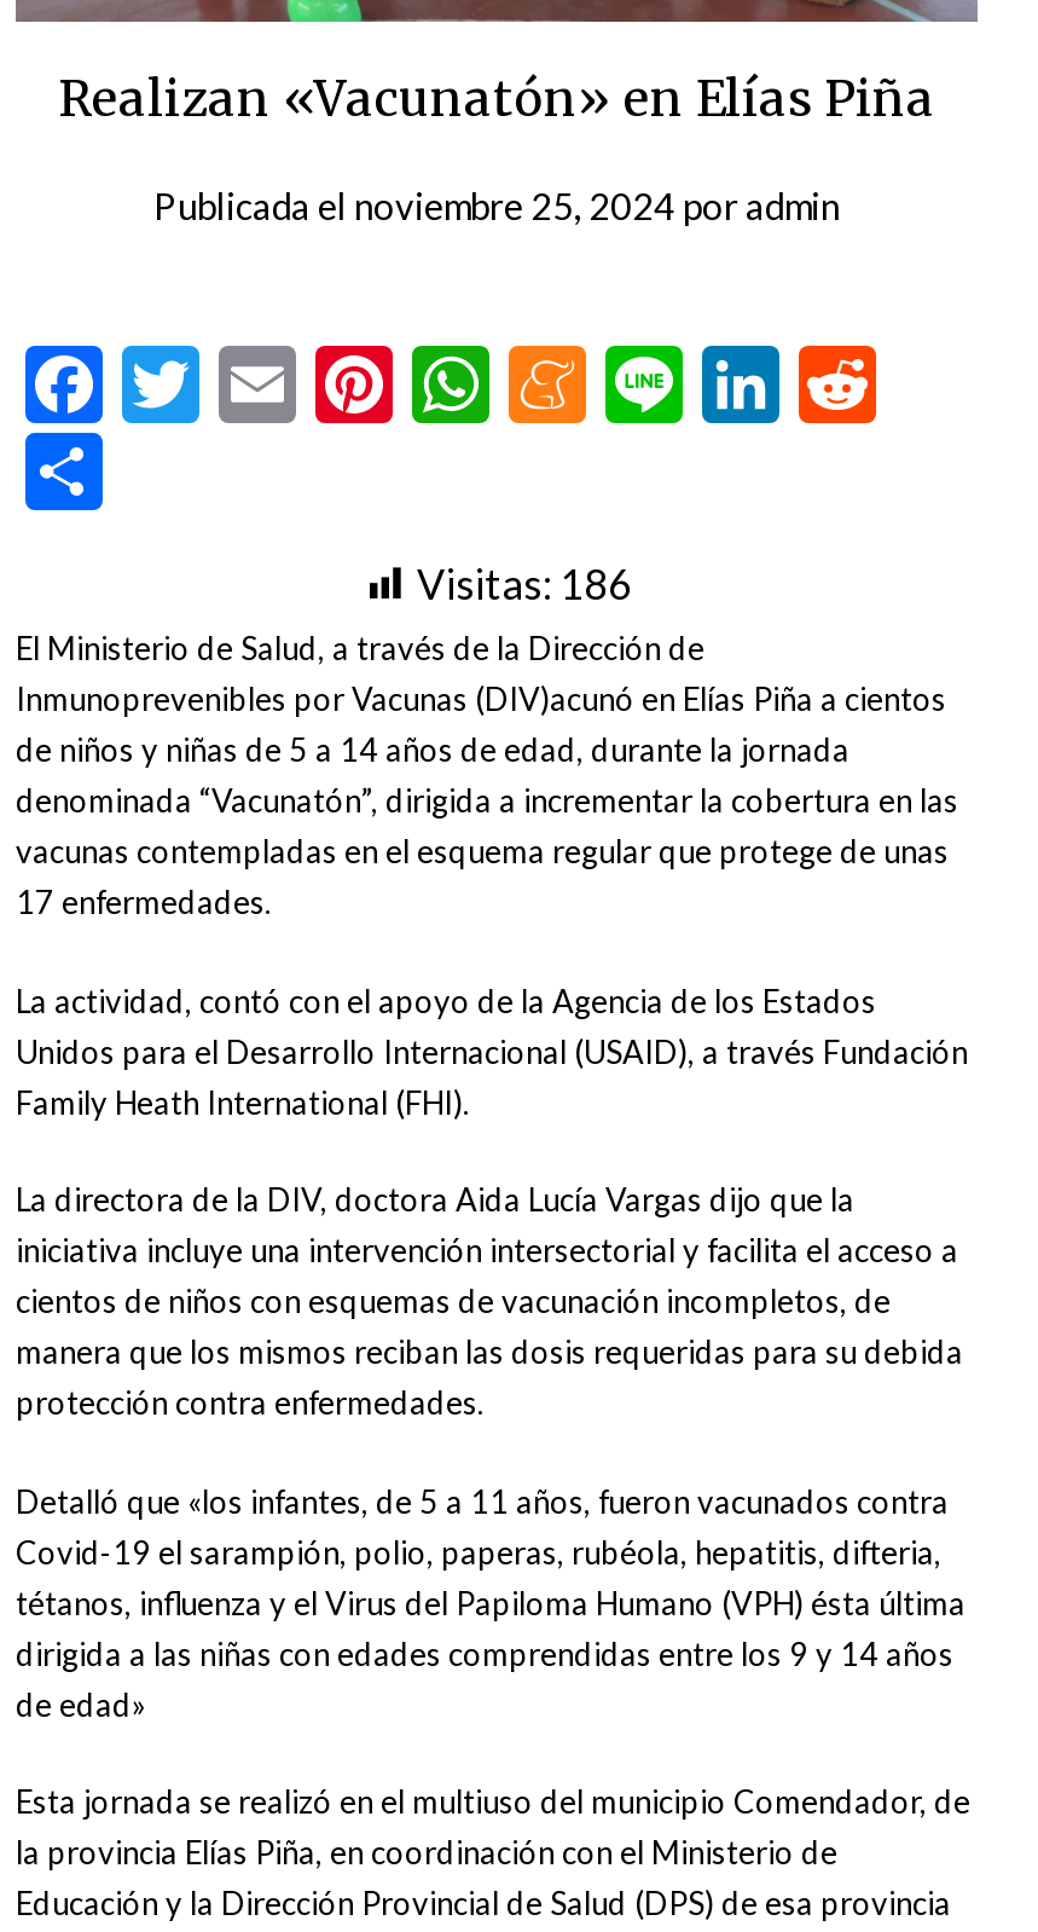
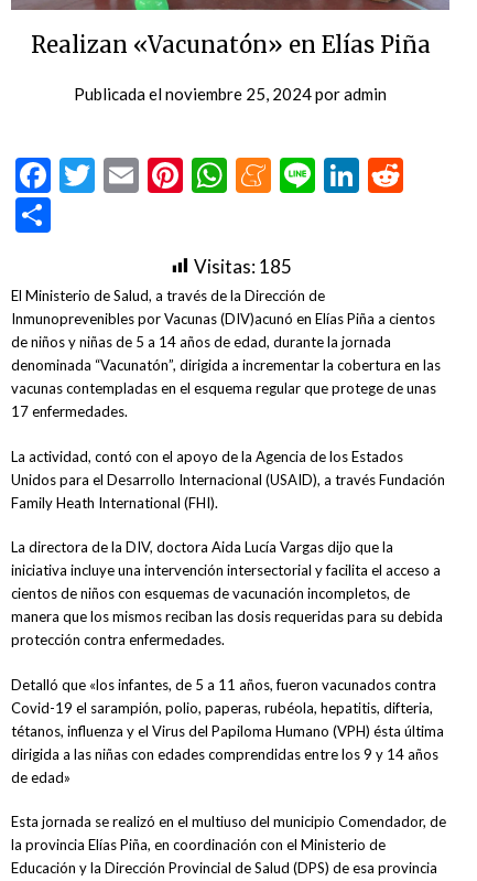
[417,557,632,608] Visitas: 186 -> [194,254,292,277] Visitas: 185

